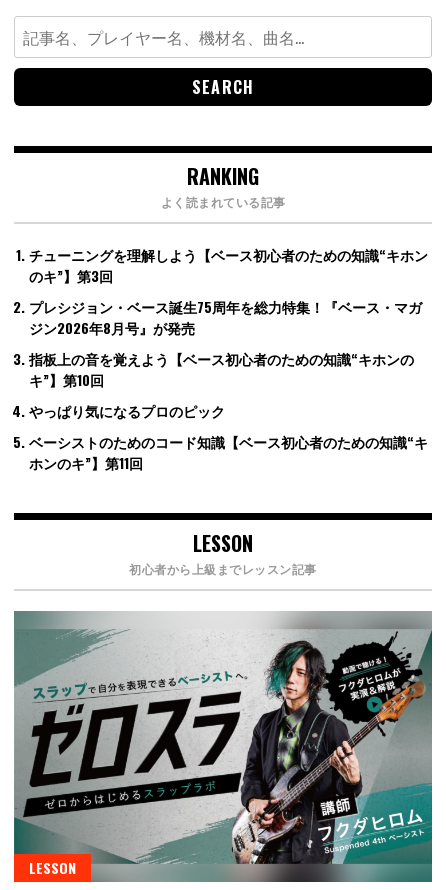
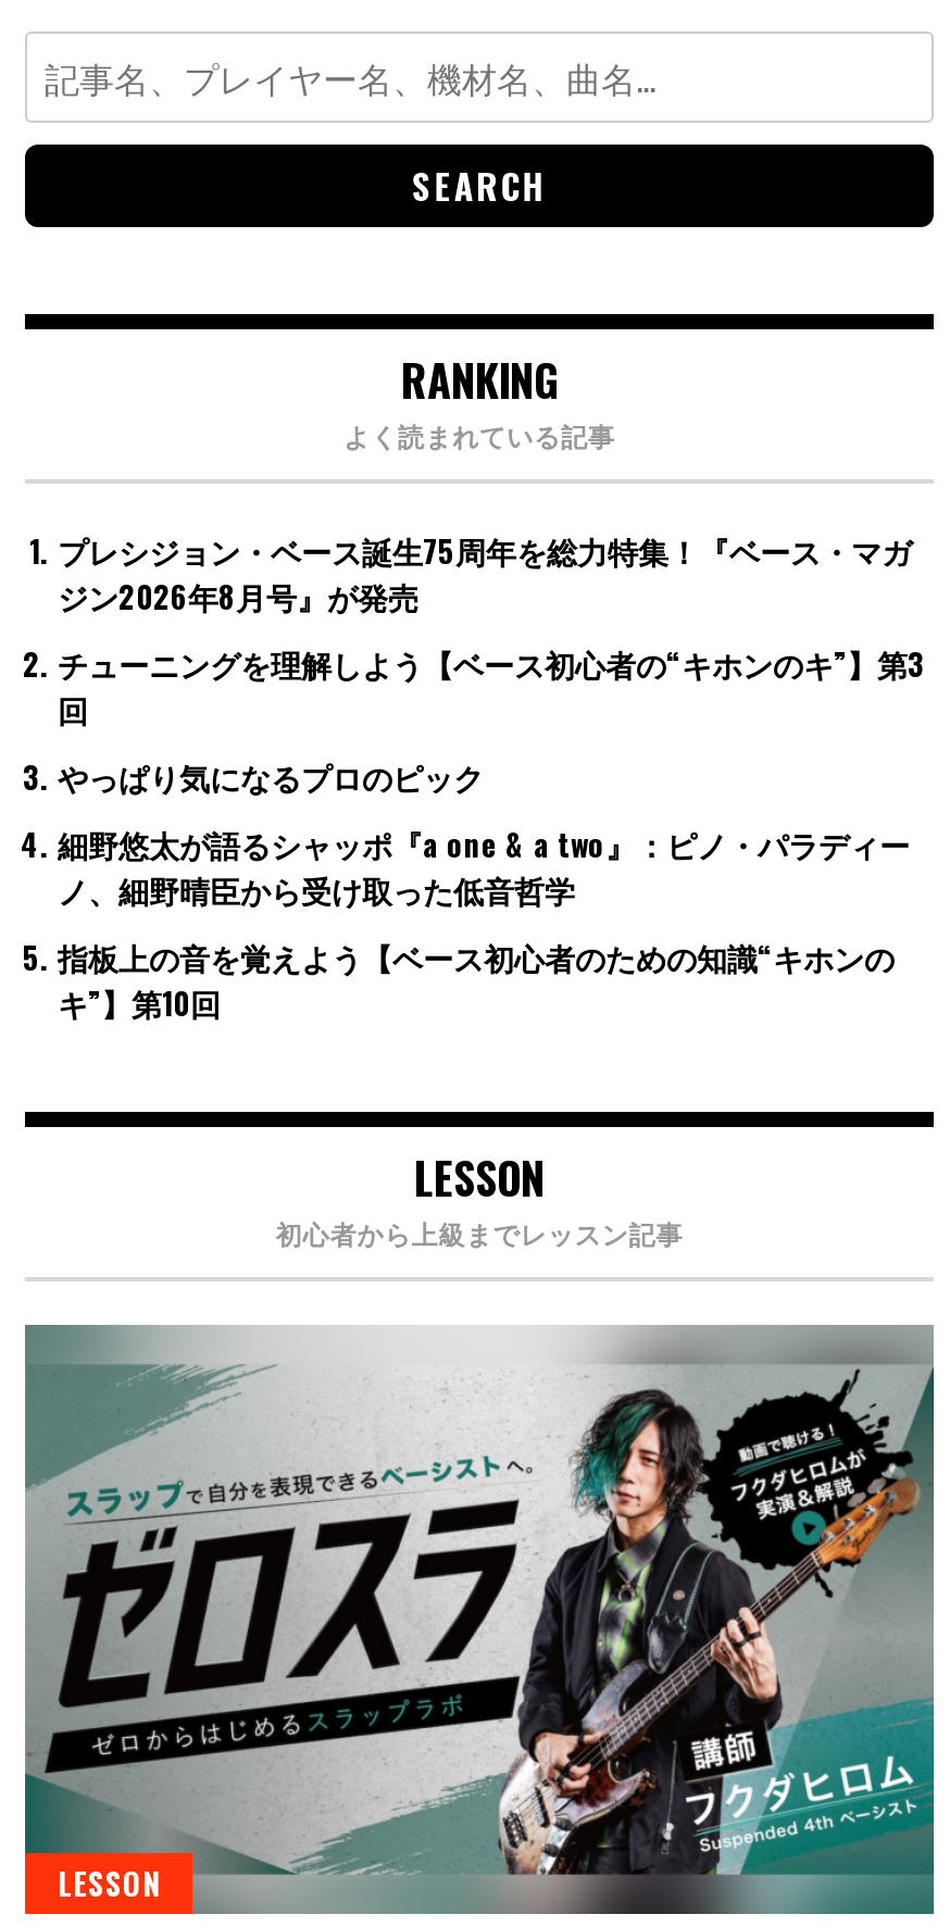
[29,244,428,286] チューニングを理解しよう【ベース初心者のための知識“キホン | のキ”】第3回 -> none
moved [29,296,422,338] -> [58,527,912,618]: プレシジョン・ベース誕生75周年を総力特集！『ベース・マガ | ジン2026年8月号』が発売
none -> [58,640,925,911] チューニングを理解しよう【ベース初心者の“キホンのキ”】第3 | 回 | 細野悠太が語るシャッポ『a one & a two』：ピノ・パラディー | ノ、細野晴臣から受け取った低音哲学
moved [29,348,414,390] -> [58,933,895,1024]: 指板上の音を覚えよう【ベース初心者のための知識“キホンの | キ”】第10回
moved [29,400,225,421] -> [58,753,484,798]: やっぱり気になるプロのピック
[29,431,428,473] ベーシストのためのコード知識【ベース初心者のための知識“キ | ホンのキ”】第11回 -> none

